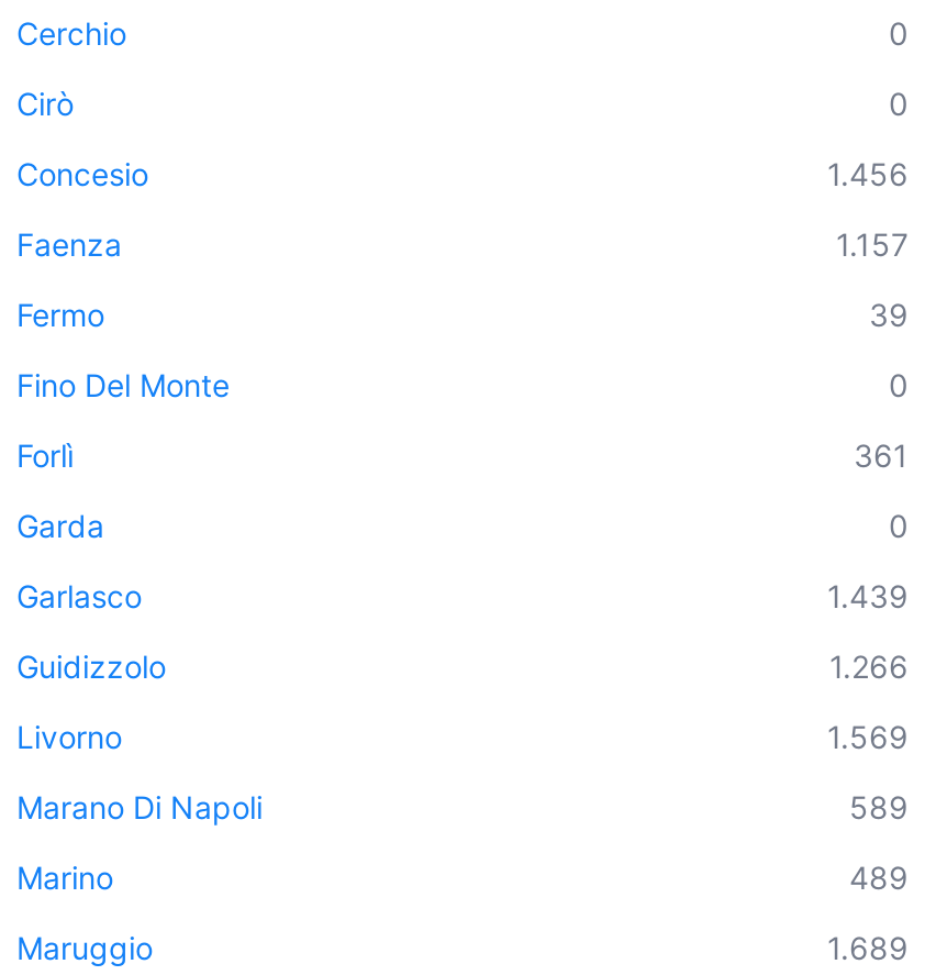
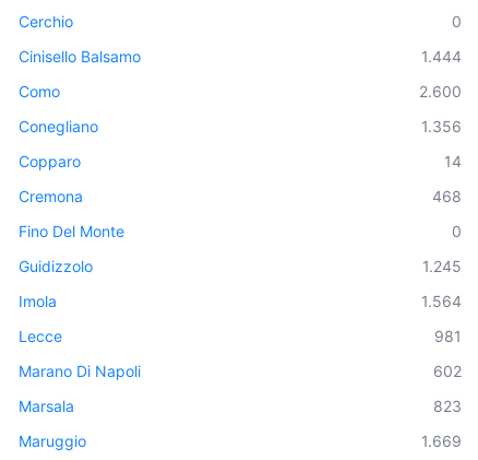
[16,84,909,332] Cirò | 0 | Concesio | 1.456 | Faenza | 1.157 | Fermo | 39 -> [19,47,462,205] Cinisello Balsamo | 1.444 | Como | 2.600 | Conegliano | 1.356 | Copparo | 14 | Cremona | 468
moved [16,365,909,403] -> [19,221,462,240]: Fino Del Monte | 0
[16,436,909,614] Forlì | 361 | Garda | 0 | Garlasco | 1.439 -> none
[16,647,909,754] 1.266 | Livorno | 1.569 -> [19,256,462,345] 1.245 | Imola | 1.564 | Lecce | 981
moved [16,647,166,684] -> [19,256,93,275]: Guidizzolo
[849,787,909,825] 589 -> [433,361,462,380] 602
[16,858,909,895] Marino | 489 -> [19,396,462,415] Marsala | 823
[827,928,909,965] 1.689 -> [421,431,462,450] 1.669

